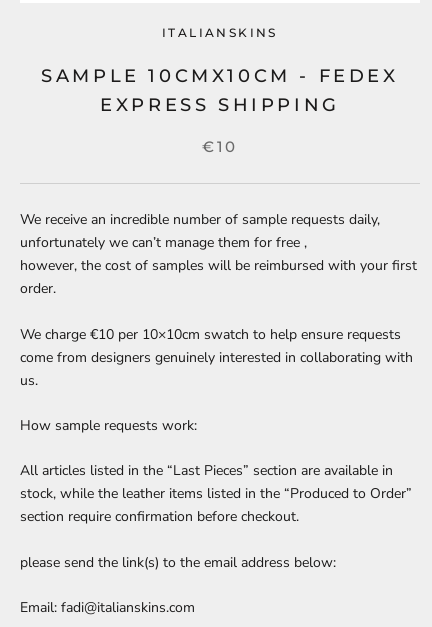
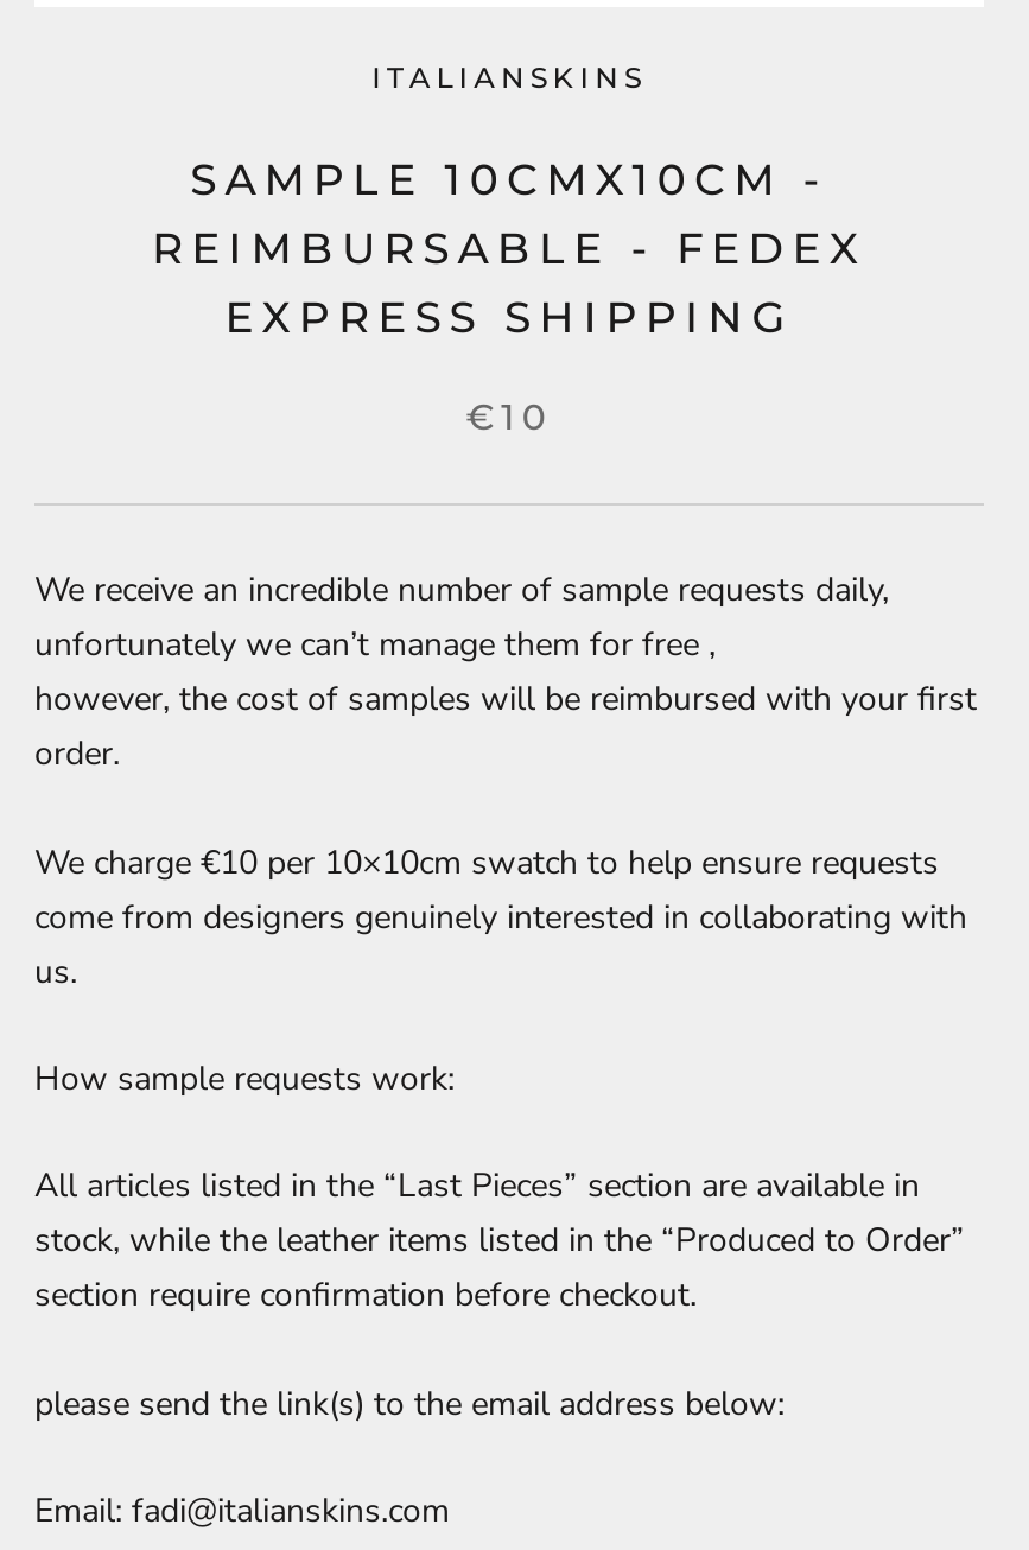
[41,65,399,87] SAMPLE 10CMX10CM - FEDEX -> [152,154,866,275] SAMPLE 10CMX10CM - | REIMBURSABLE - FEDEX

